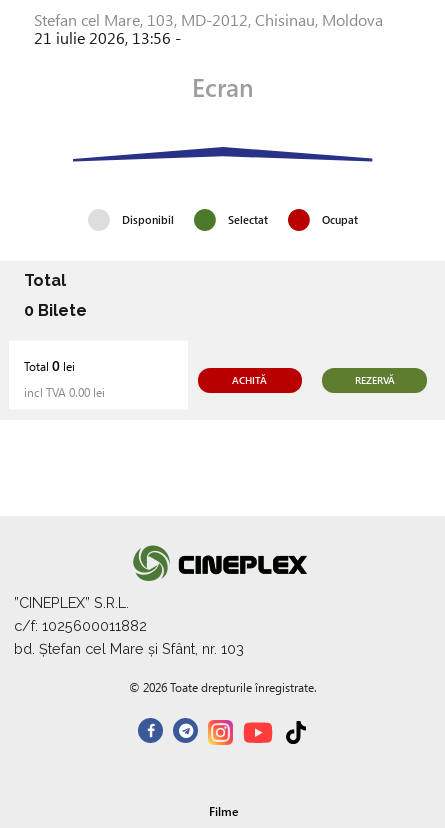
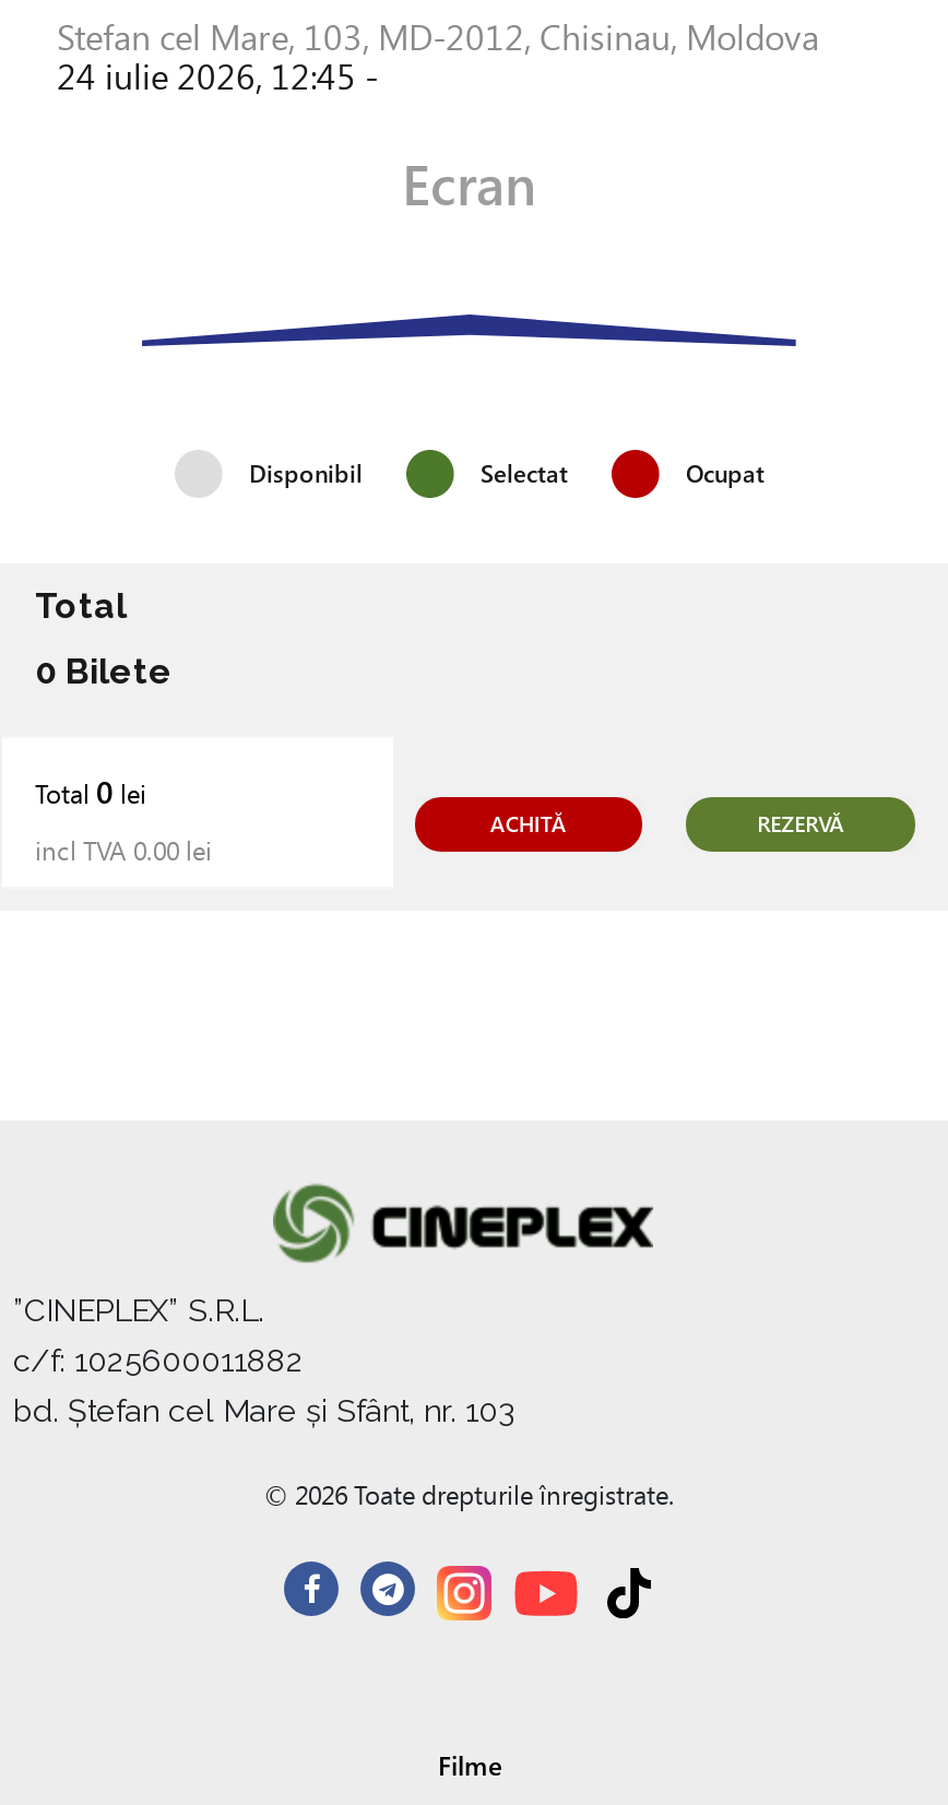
[34,27,181,48] 21 iulie 2026, 13:56 - -> [57,52,378,98] 24 iulie 2026, 12:45 -

